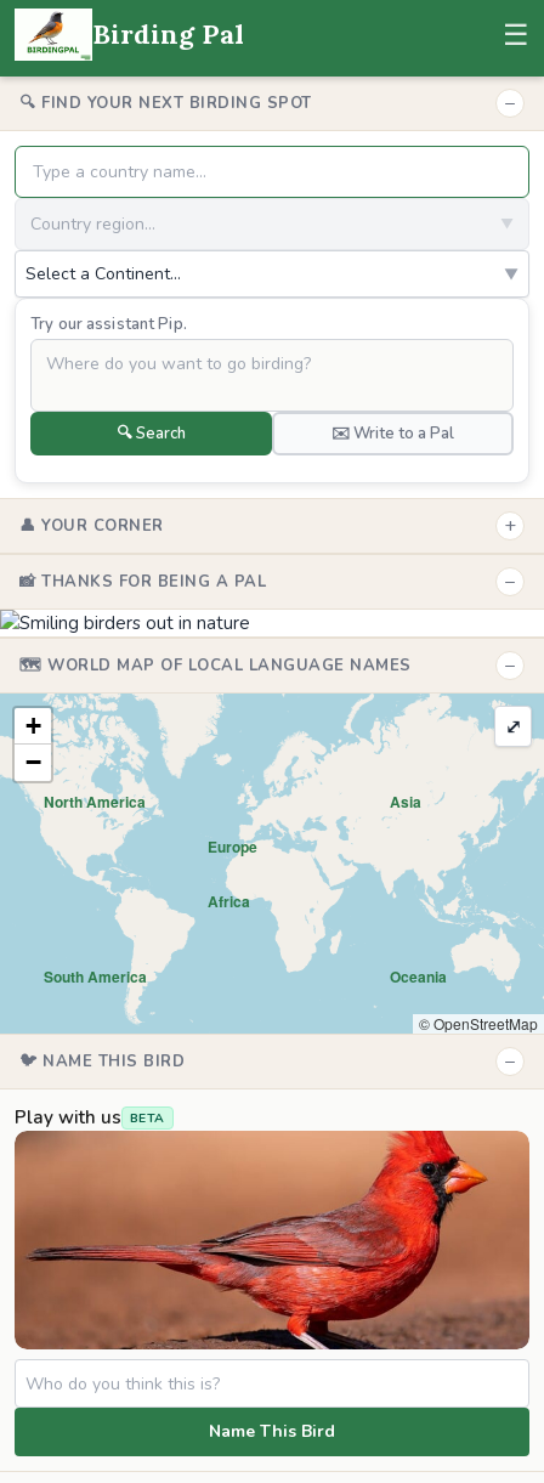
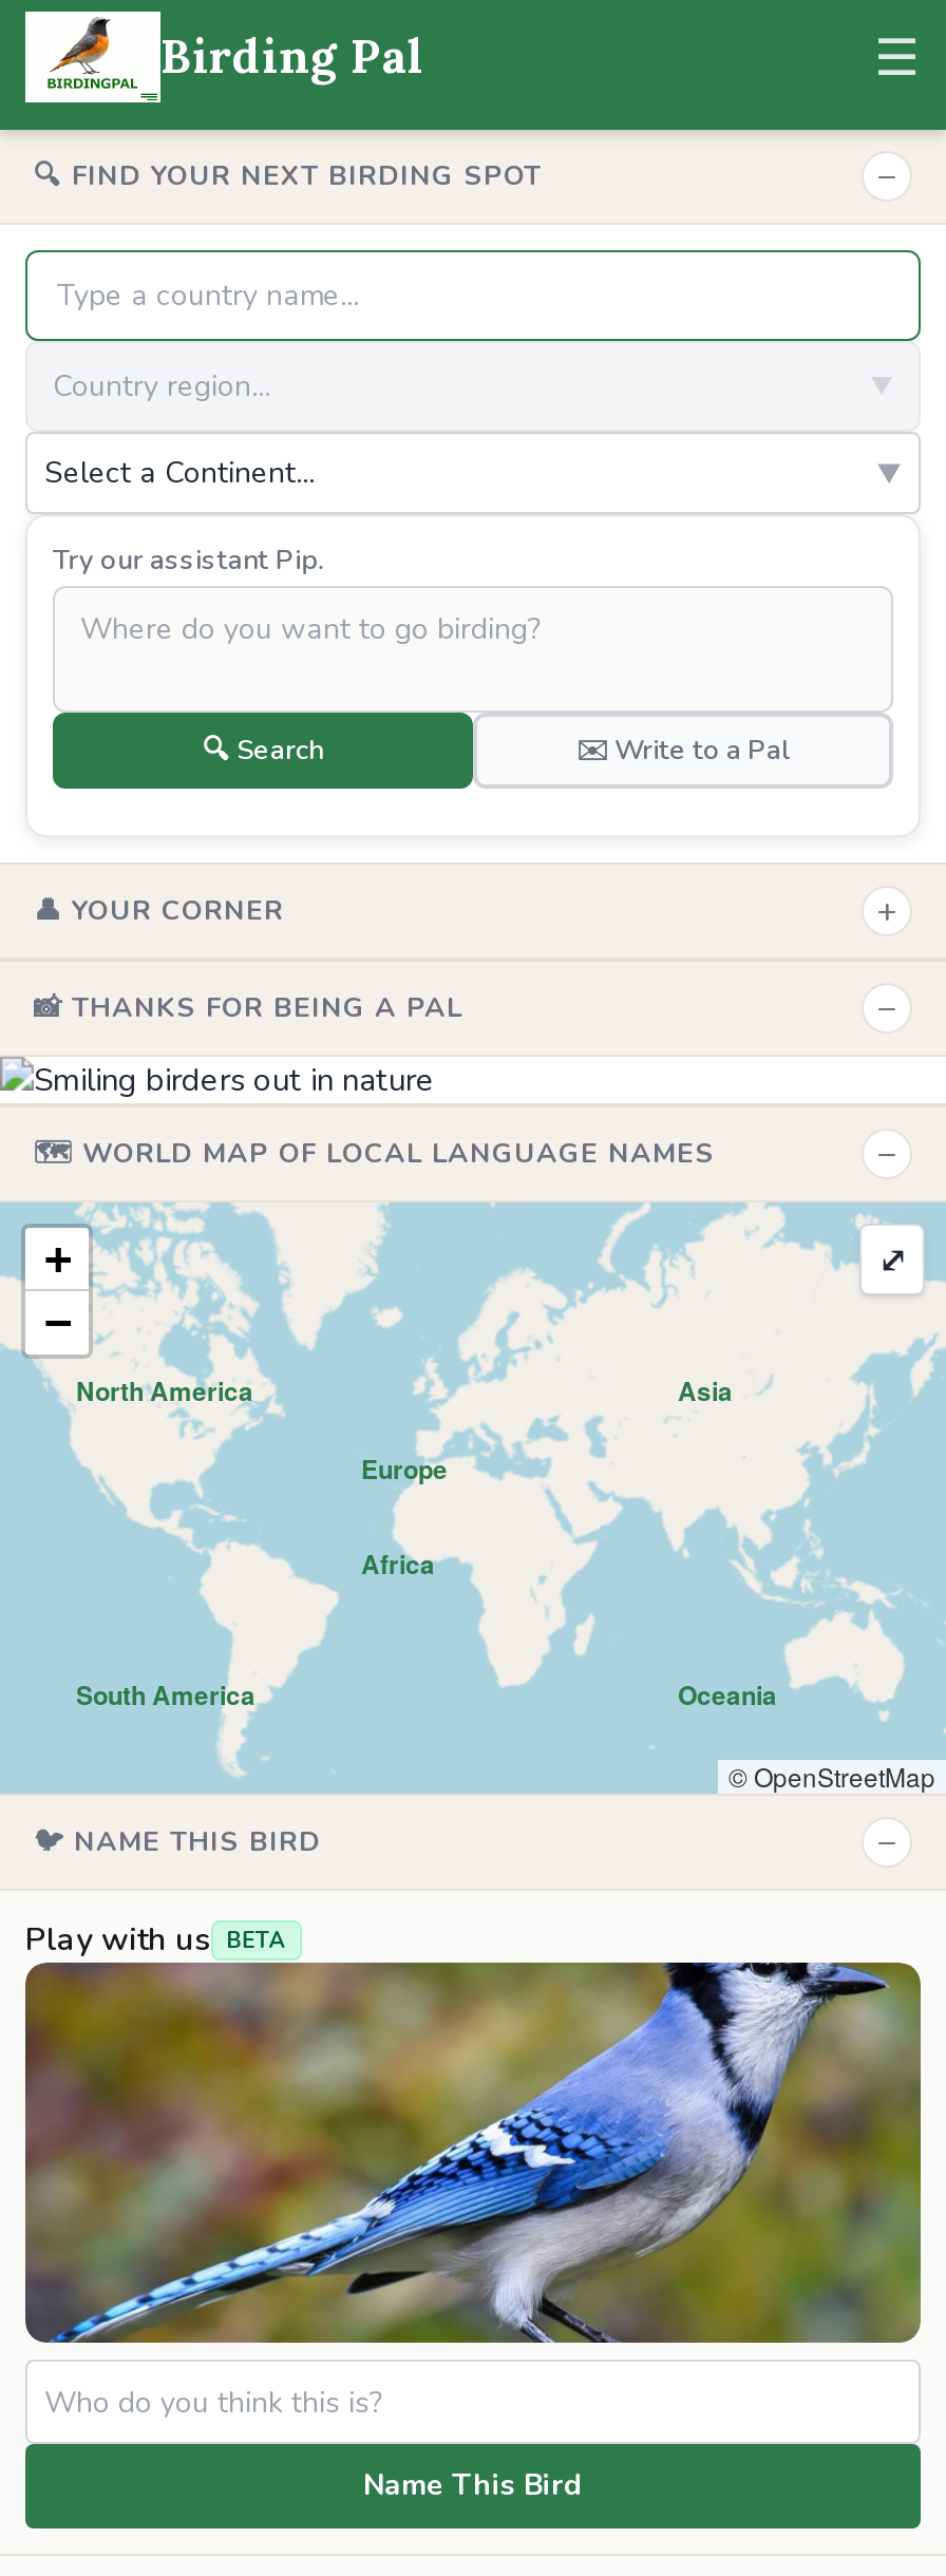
[13,1130,531,1351] [image] -> [23,1961,923,2345] [image]

